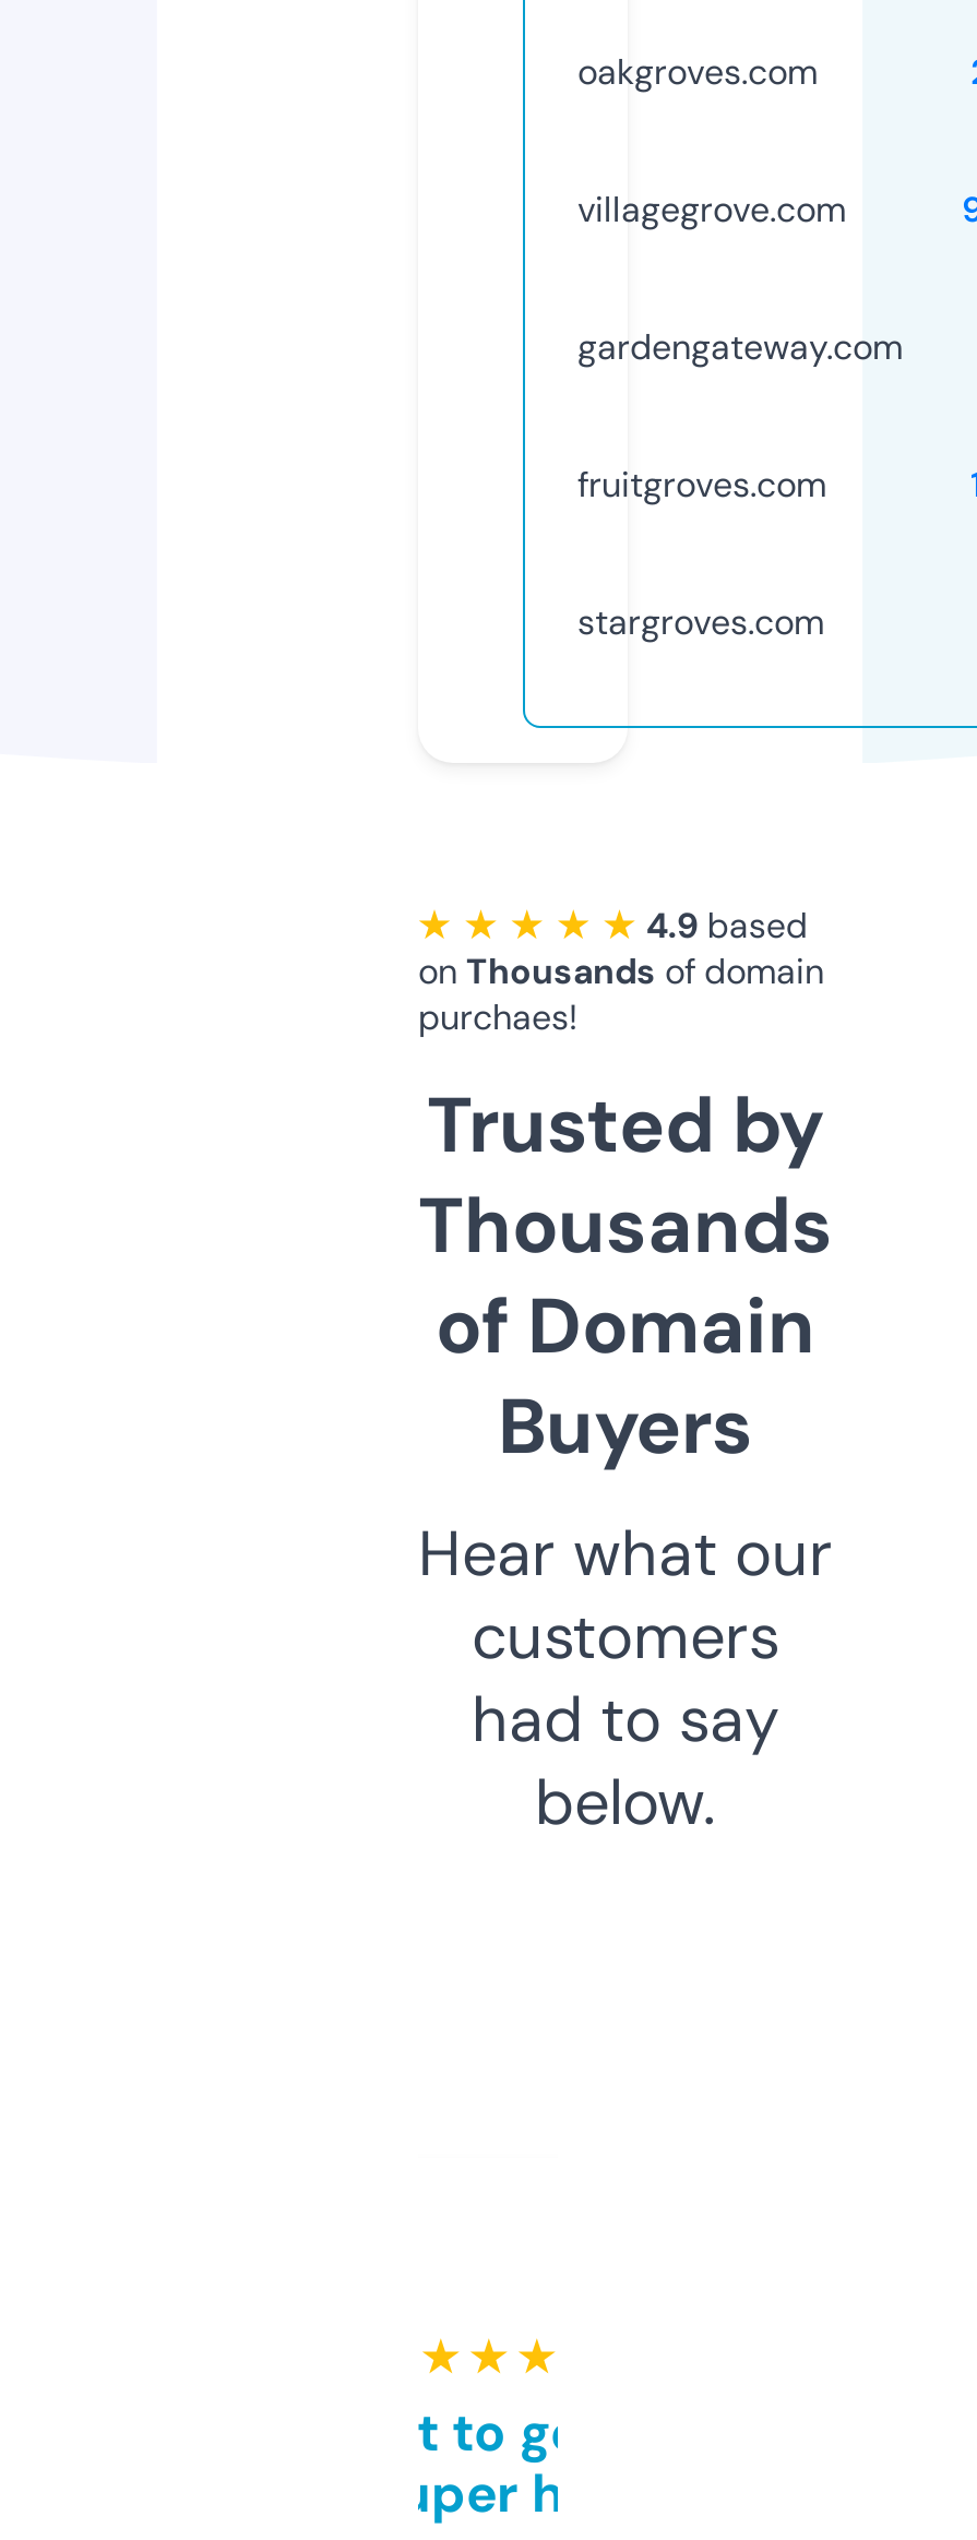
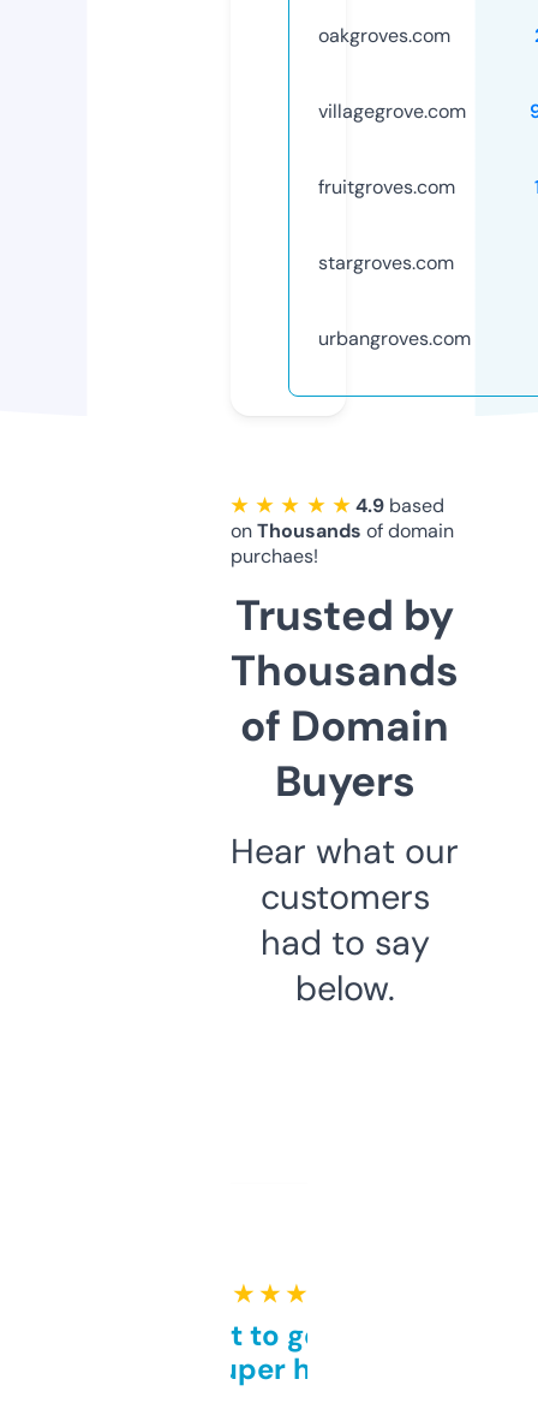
[577,324,903,370] gardengateway.com -> none
moved [577,461,826,645] -> [318,174,455,275]: fruitgroves.com | stargroves.com
none -> [318,326,471,351] urbangroves.com

